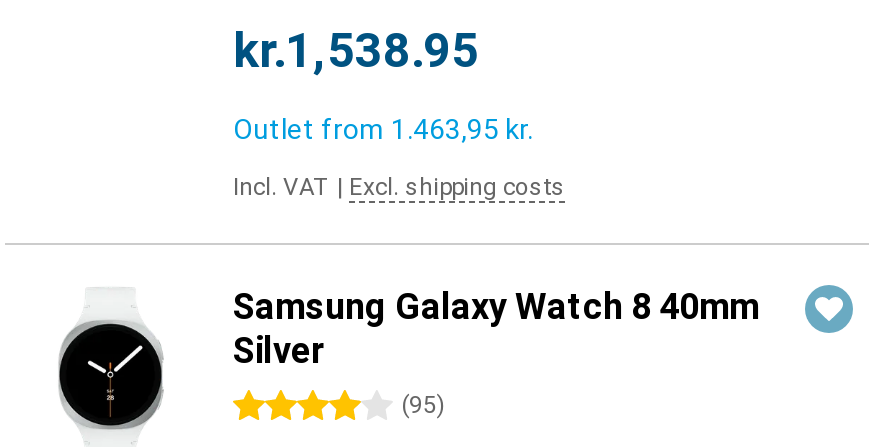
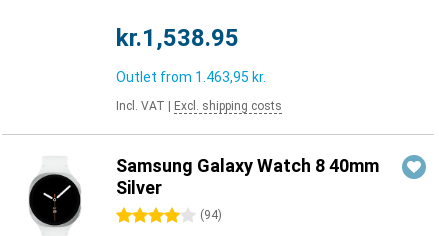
[401,391,445,419] (95) -> [200,208,222,222] (94)

